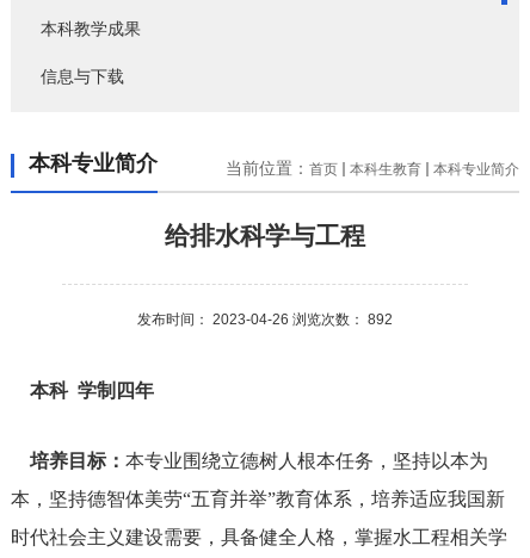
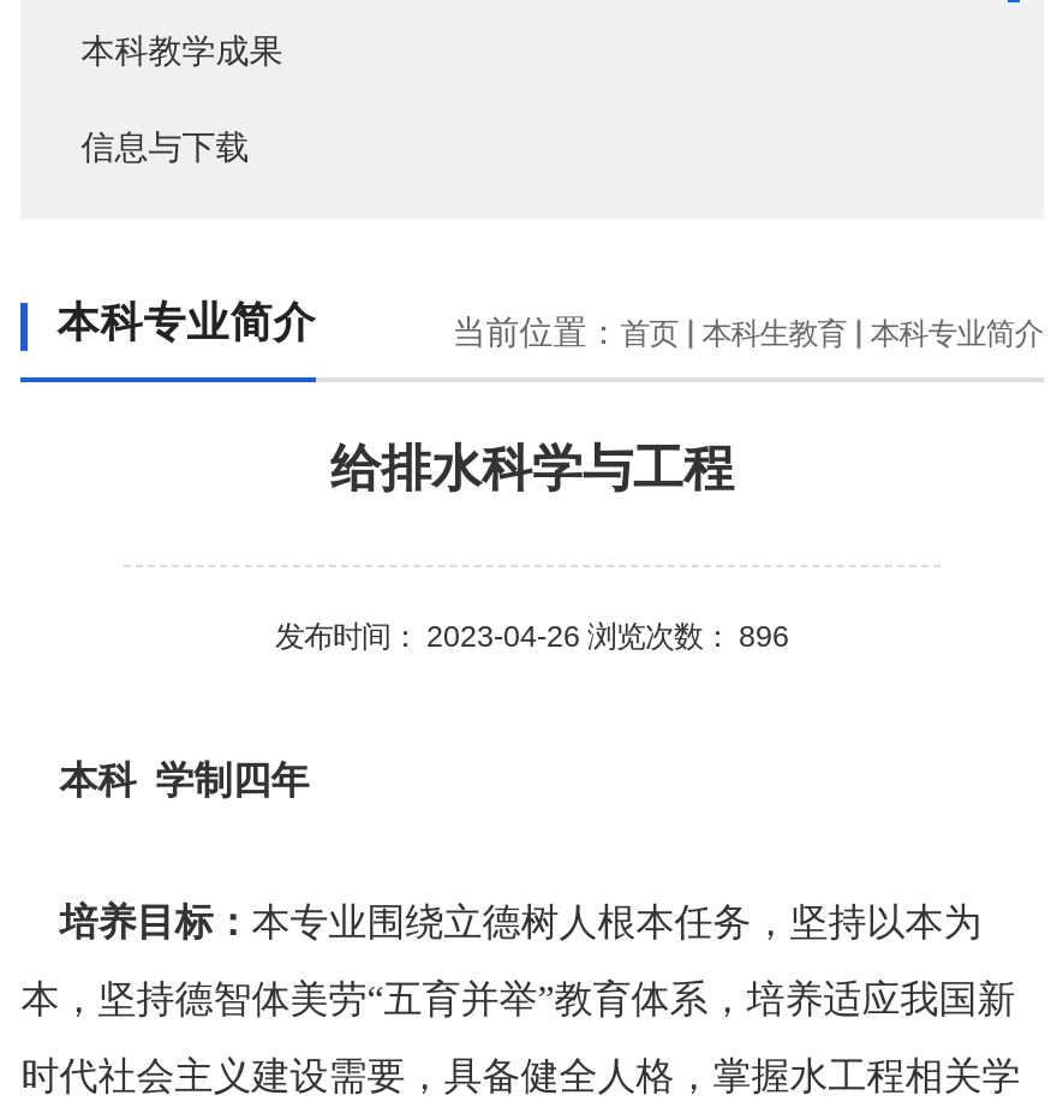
[137,311,393,328] 发布时间： 2023-04-26 浏览次数：892 -> [275,621,789,654] 发布时间： 2023-04-26 浏览次数：896

